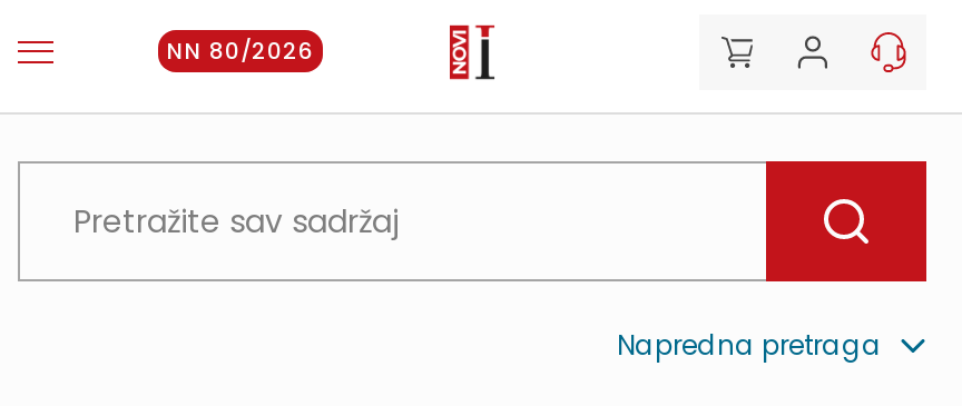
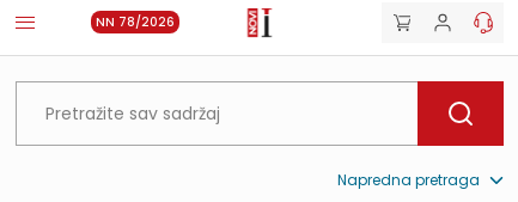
[167,34,314,68] NN 80/2026 -> [96,13,175,31] NN 78/2026

